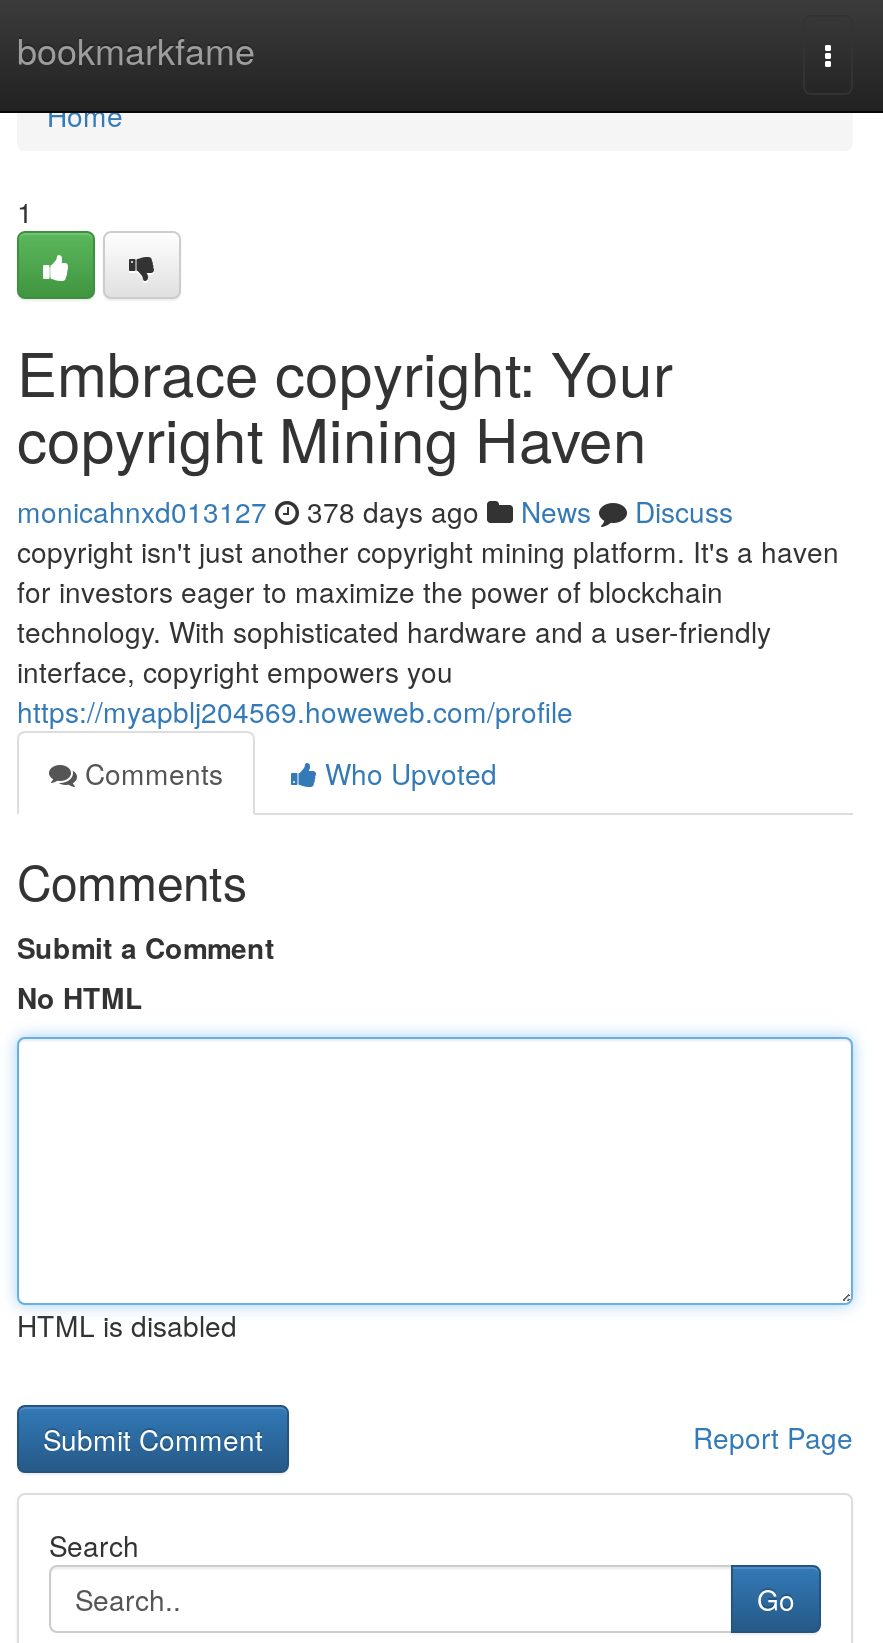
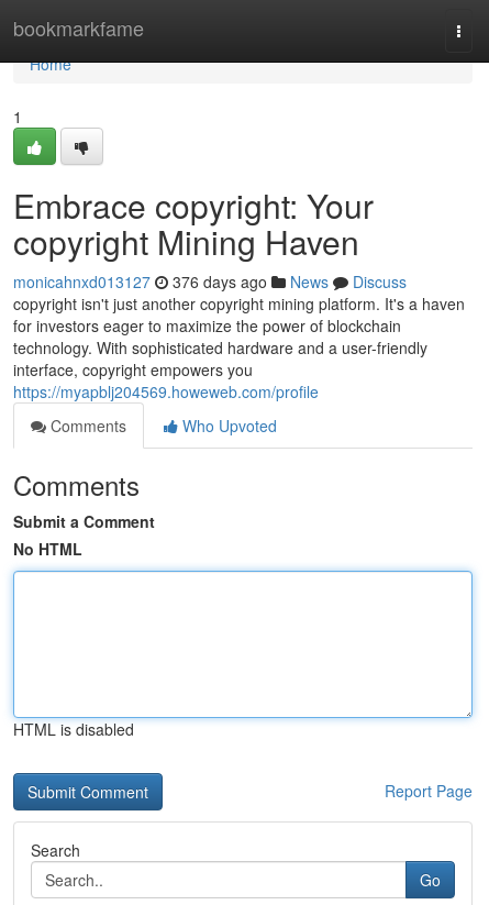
[17,491,733,531] monicahnxd013127 378 days ago News Discuss -> [13,271,407,293] monicahnxd013127 376 days ago News Discuss

